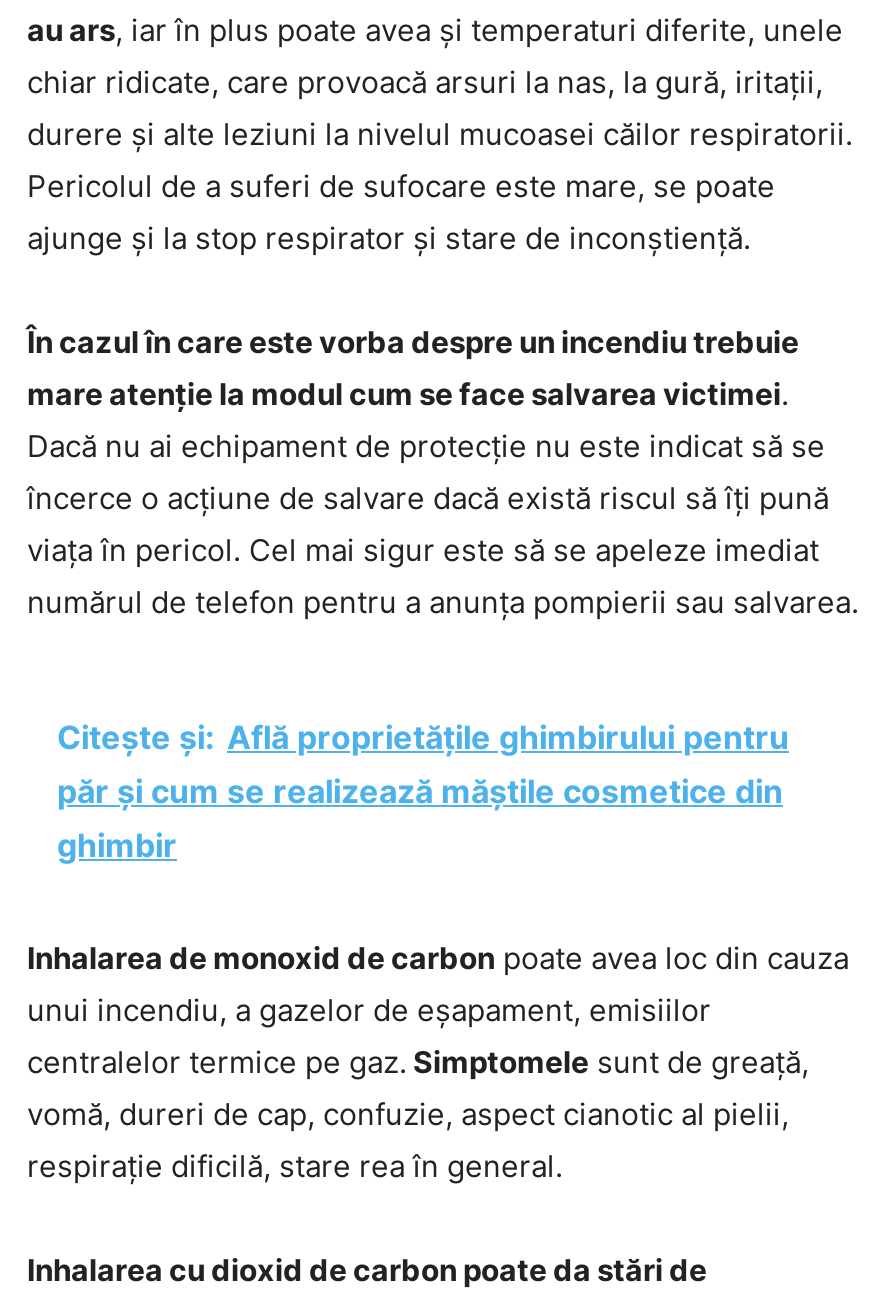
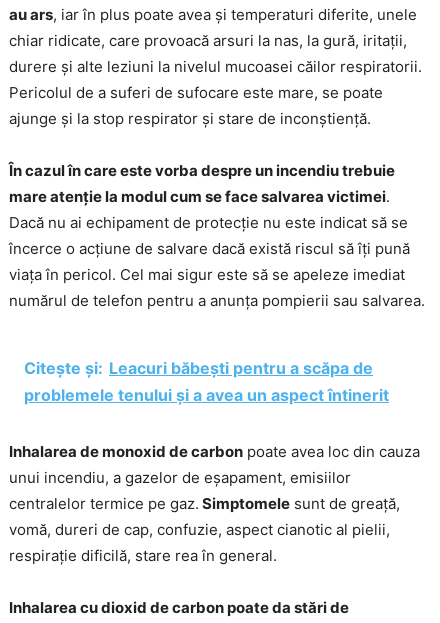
[57,717,789,865] Citește și: Află proprietățile ghimbirului pentru | păr și cum se realizează măștile cosmetice din | ghimbir -> [24,358,389,405] Citește și: Leacuri băbești pentru a scăpa de | problemele tenului și a avea un aspect întinerit

